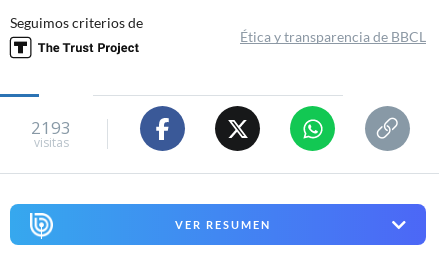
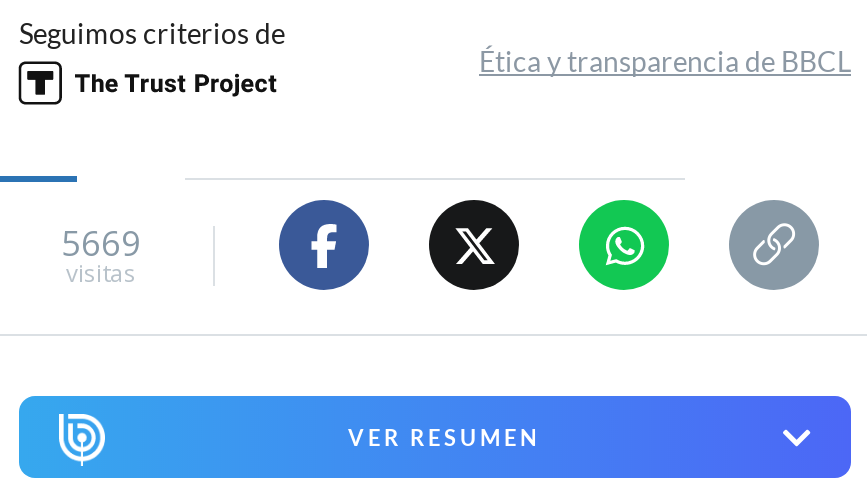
[31,116,71,139] 2193 -> [61,220,141,266] 5669

